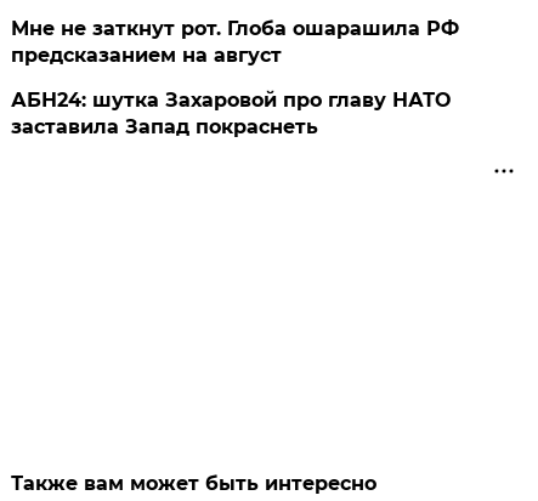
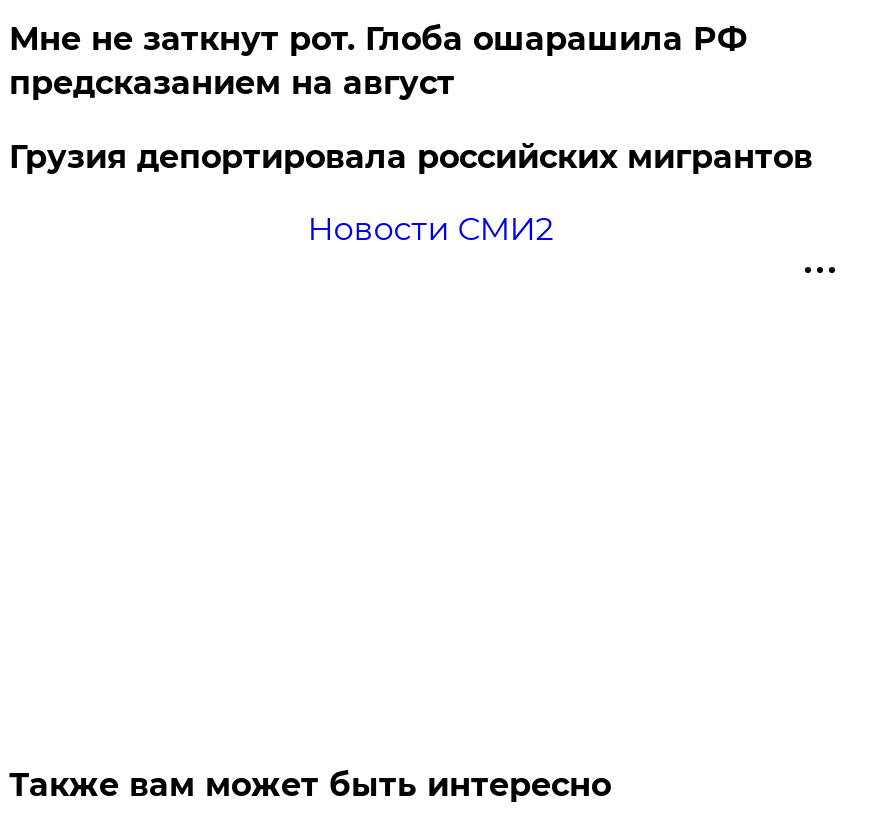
[11,89,451,138] АБН24: шутка Захаровой про главу НАТО | заставила Запад покраснеть -> [9,138,813,248] Грузия депортировала российских мигрантов | Новости СМИ2

